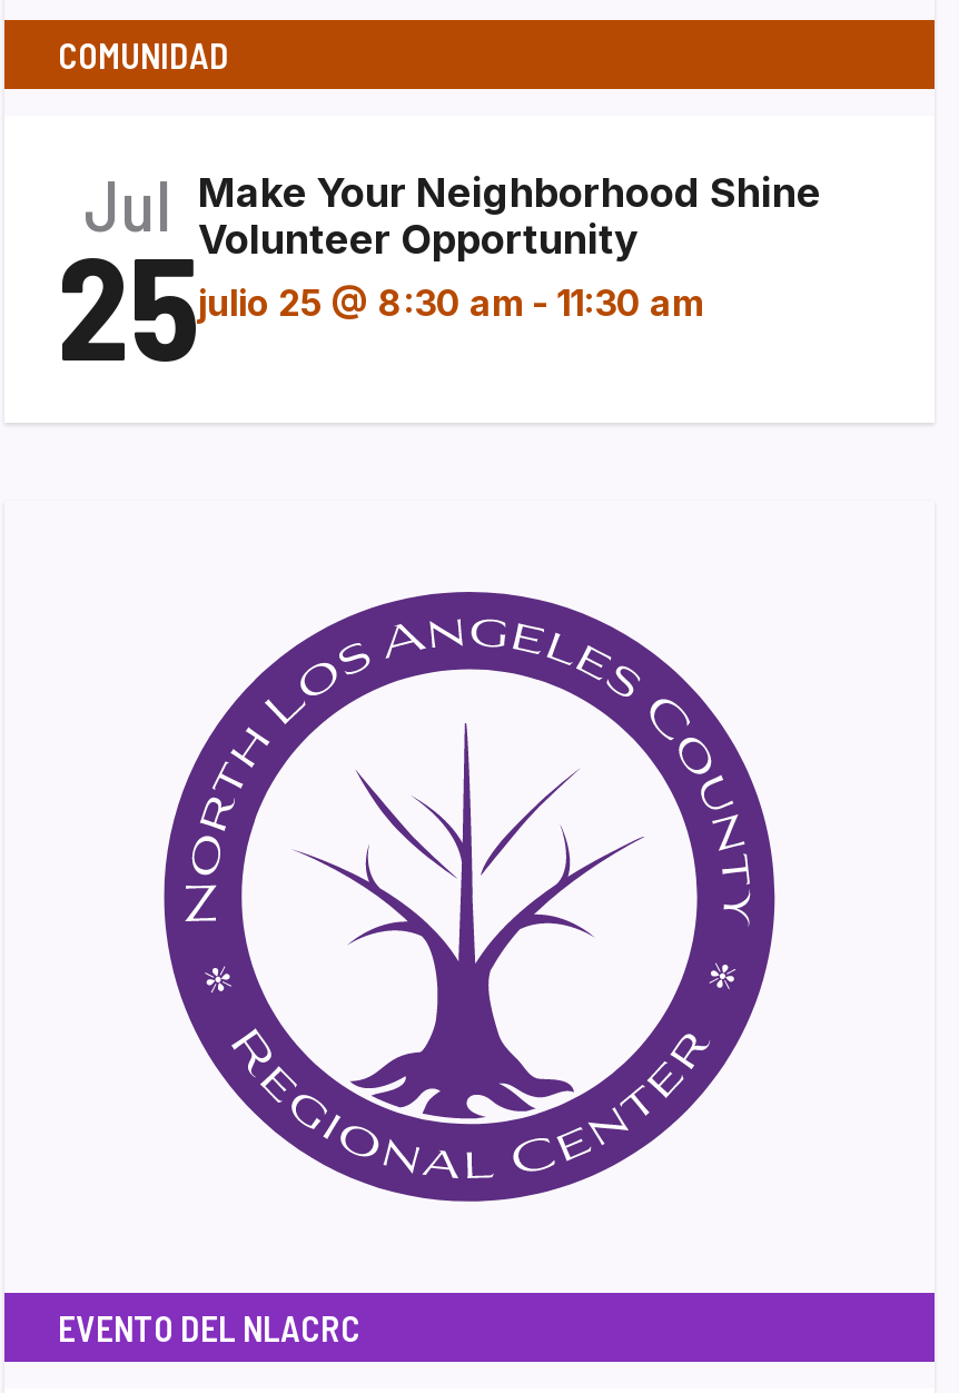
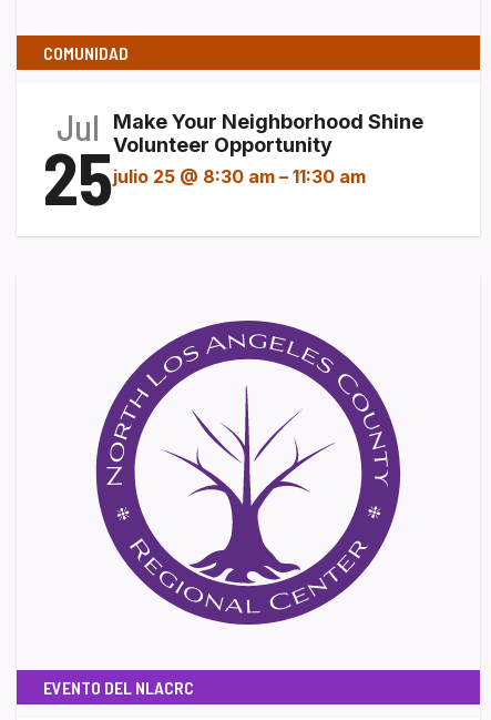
[58,159,821,388] 25 Jul julio 25 @ 8:30 am - 11:30 am Volunteer Opportunity Make Your Neighborhood Shine -> [43,105,423,219] 25 Jul julio 25 @ 8:30 am – 11:30 am Volunteer Opportunity Make Your Neighborhood Shine

